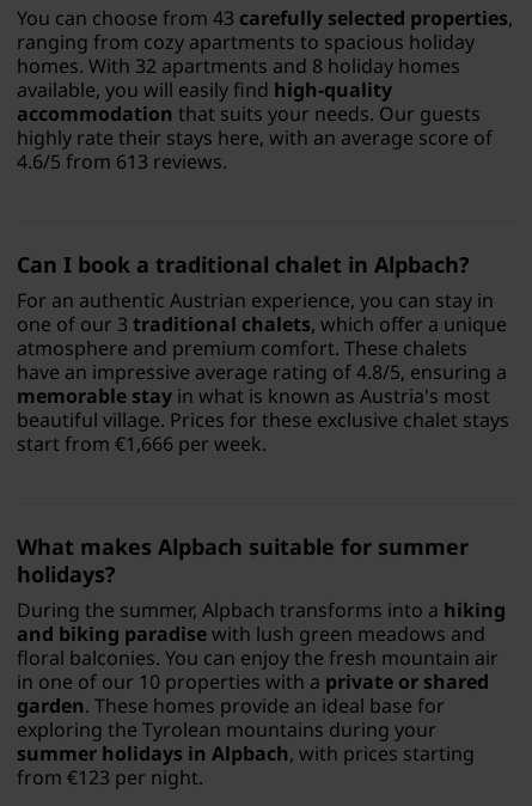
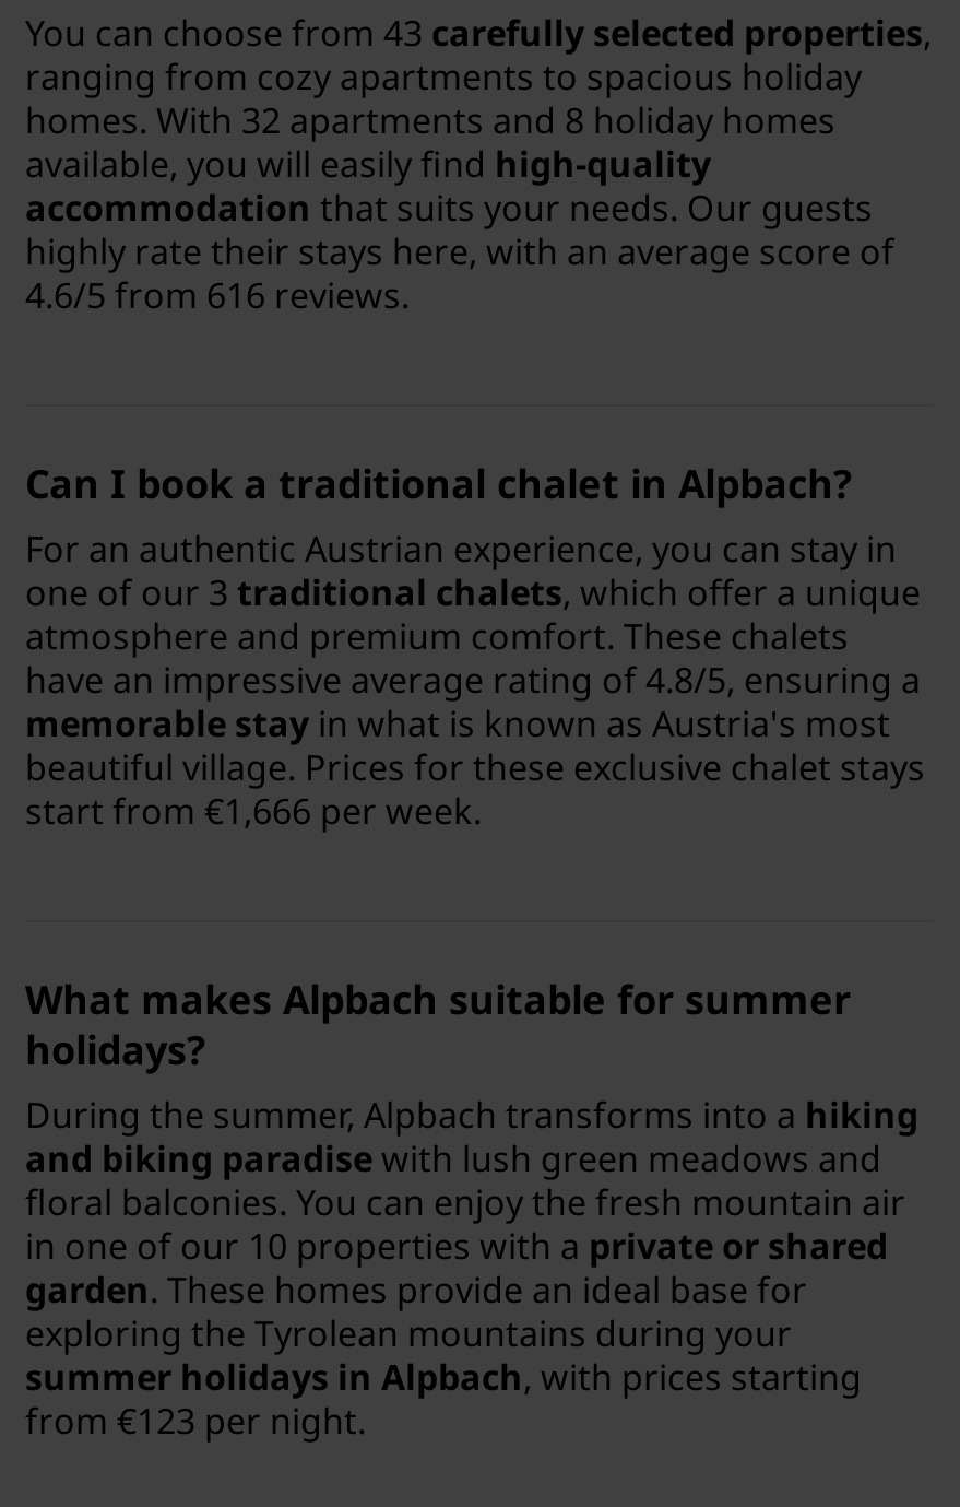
[17,148,227,174] 4.6/5 from 613 reviews. -> [25,271,410,319] 4.6/5 from 616 reviews.

